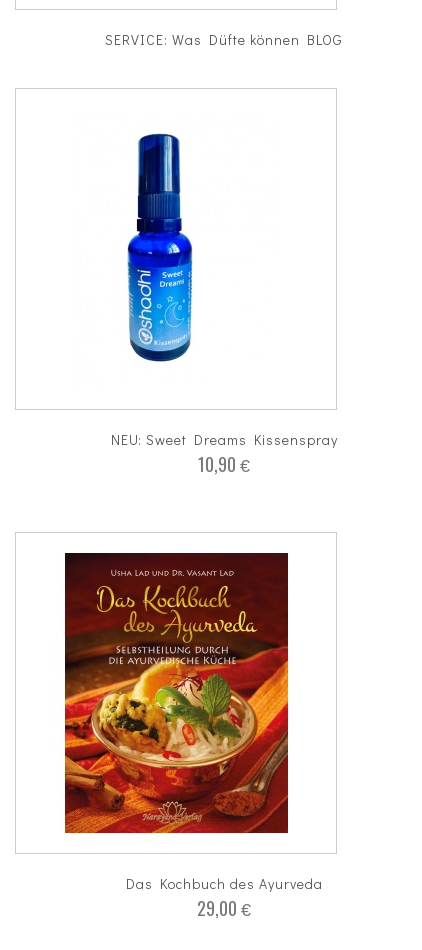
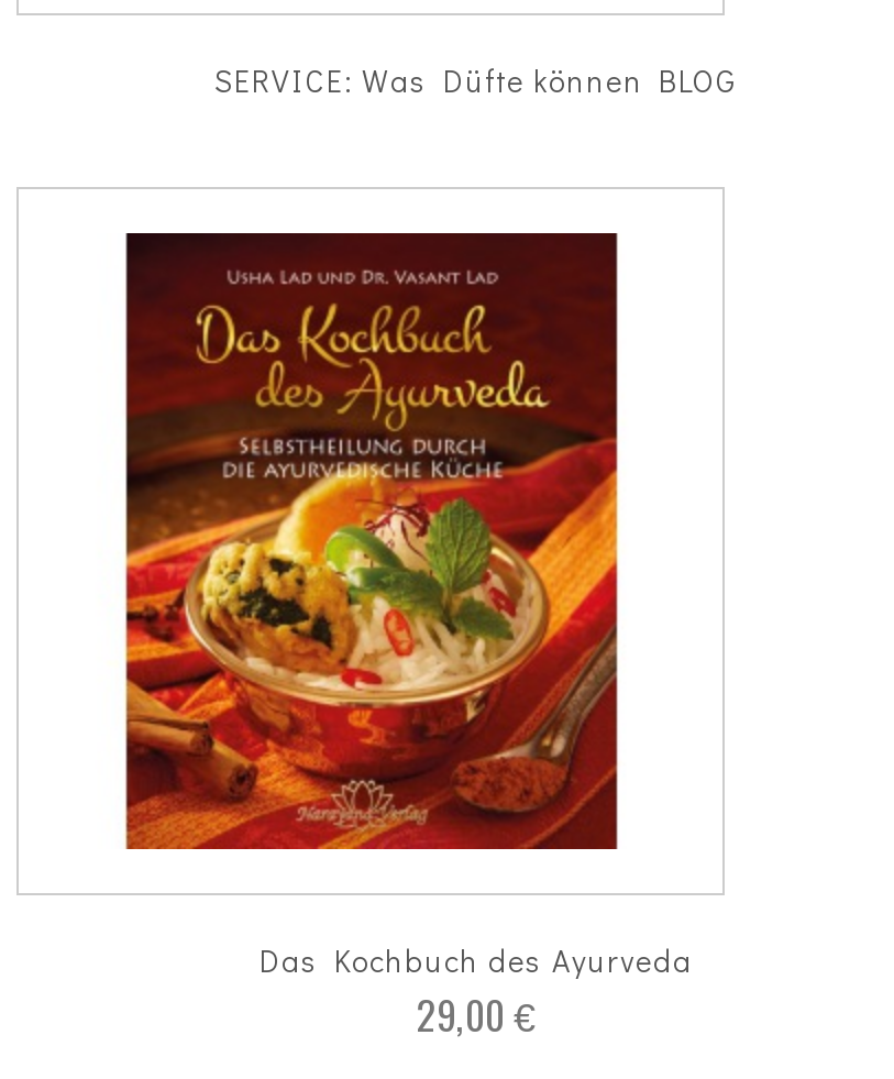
[127,133,193,363] [image] -> none
[110,430,337,477] NEU: Sweet Dreams Kissenspray | 10,90 € -> none

